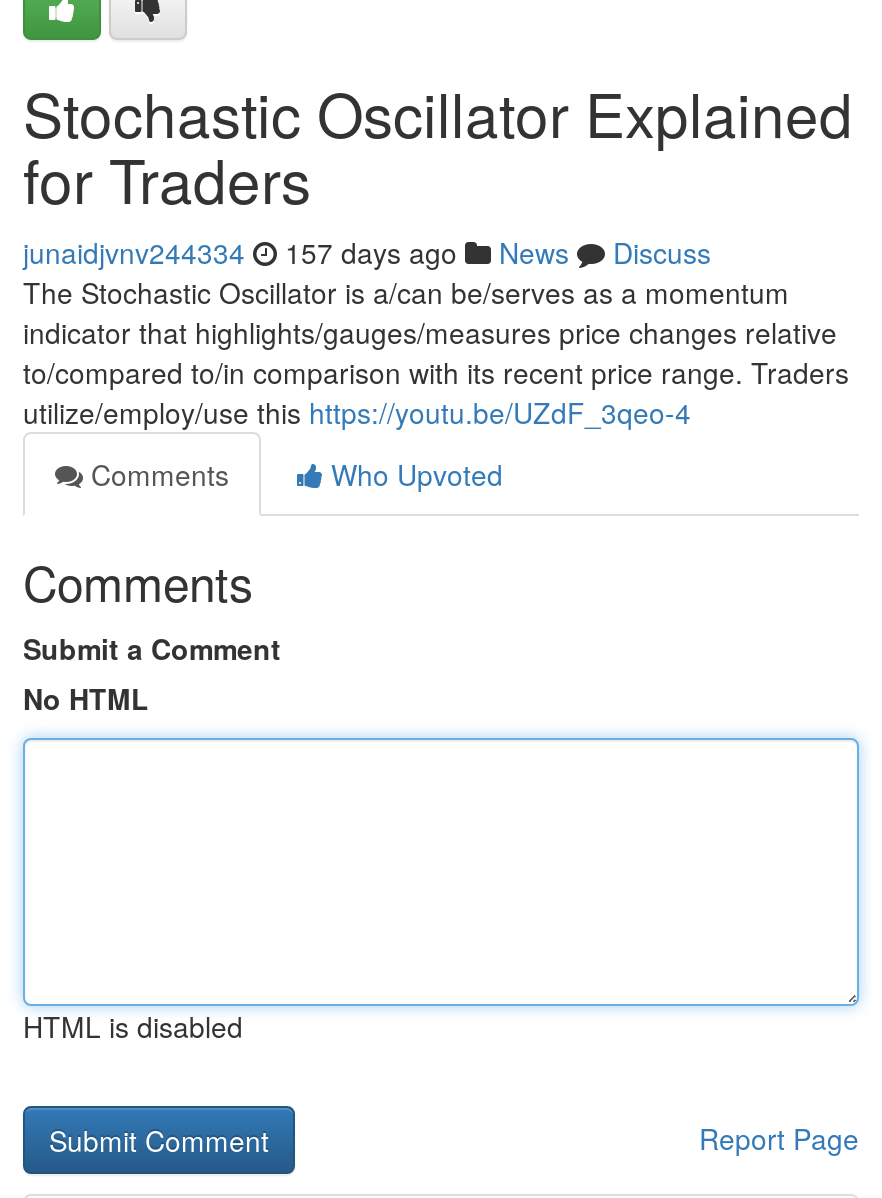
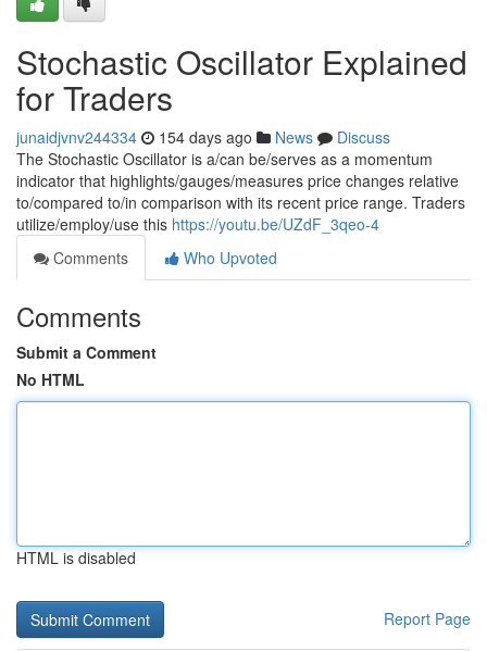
[23,232,711,272] junaidjvnv244334 157 days ago News Discuss -> [16,126,390,148] junaidjvnv244334 154 days ago News Discuss

